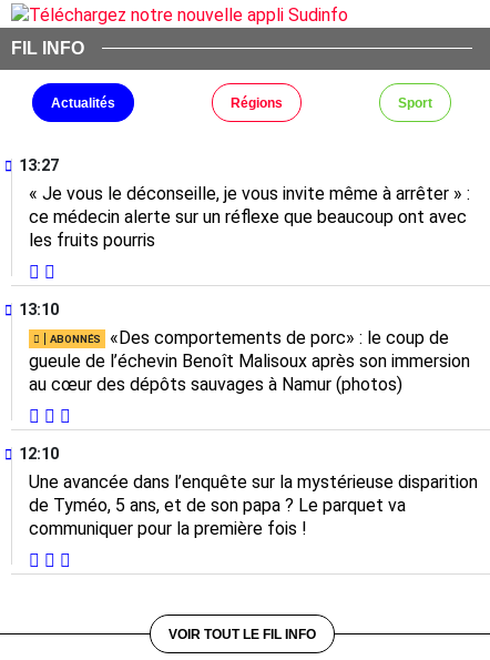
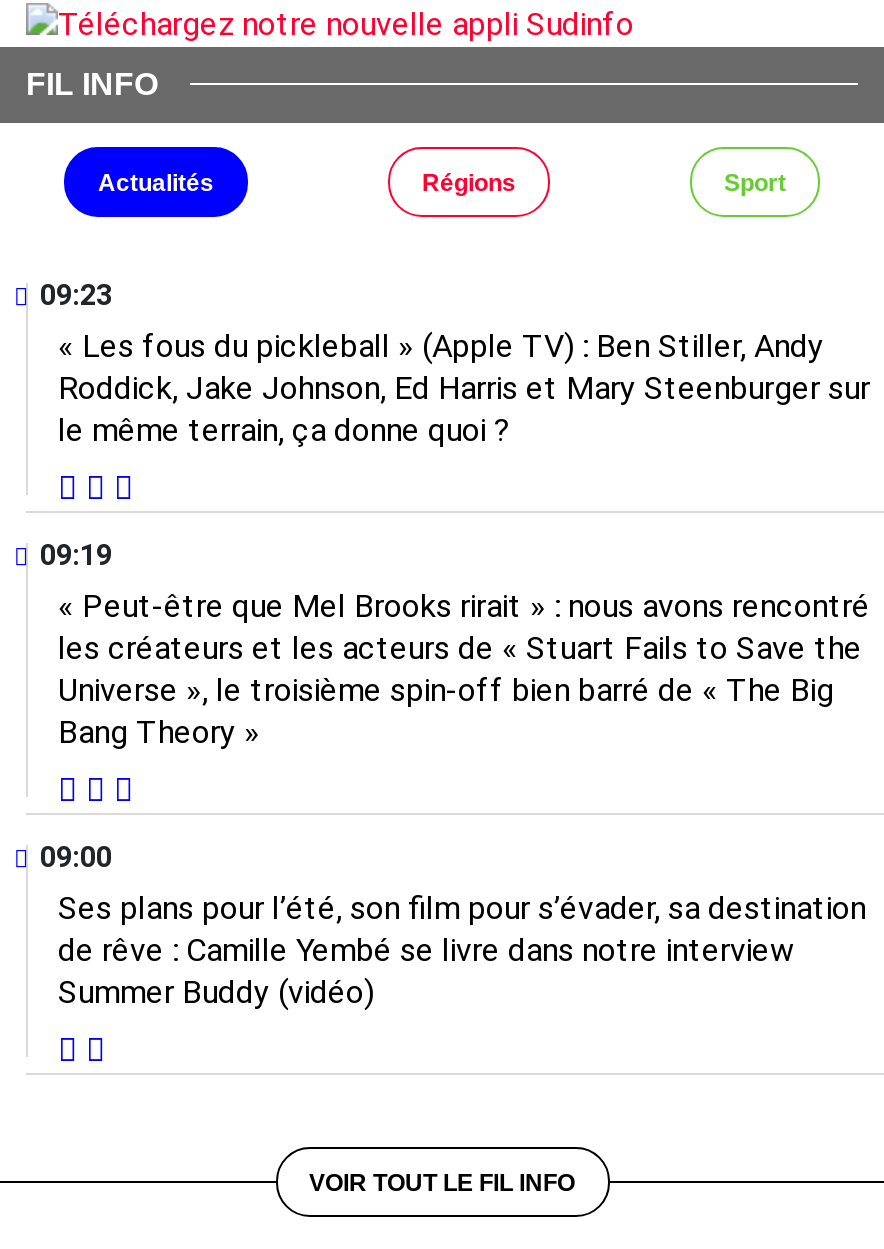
[19,156,470,250] 13:27 | « Je vous le déconseille, je vous invite même à arrêter » : | ce médecin alerte sur un réflexe que beaucoup ont avec | les fruits pourris -> [40,279,870,449] 09:23 | « Les fous du pickleball » (Apple TV) : Ben Stiller, Andy | Roddick, Jake Johnson, Ed Harris et Mary Steenburger sur | le même terrain, ça donne quoi ?
[19,300,470,395] 13:10 | «Des comportements de porc» : le coup de | gueule de l’échevin Benoît Malisoux après son immersion | au cœur des dépôts sauvages à Namur (photos) -> [40,539,870,751] 09:19 | « Peut-être que Mel Brooks rirait » : nous avons rencontré | les créateurs et les acteurs de « Stuart Fails to Save the | Universe », le troisième spin-off bien barré de « The Big | Bang Theory »
[19,445,478,539] 12:10 | Une avancée dans l’enquête sur la mystérieuse disparition | de Tyméo, 5 ans, et de son papa ? Le parquet va | communiquer pour la première fois ! -> [40,841,866,1011] 09:00 | Ses plans pour l’été, son film pour s’évader, sa destination | de rêve : Camille Yembé se livre dans notre interview | Summer Buddy (vidéo)

